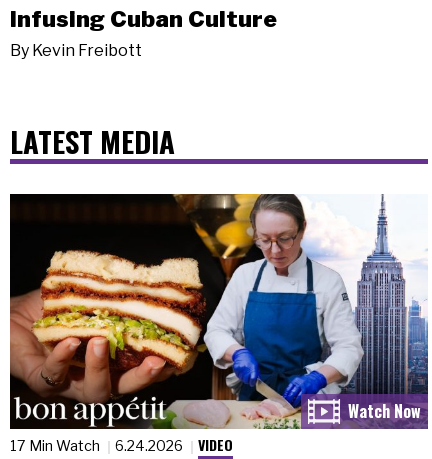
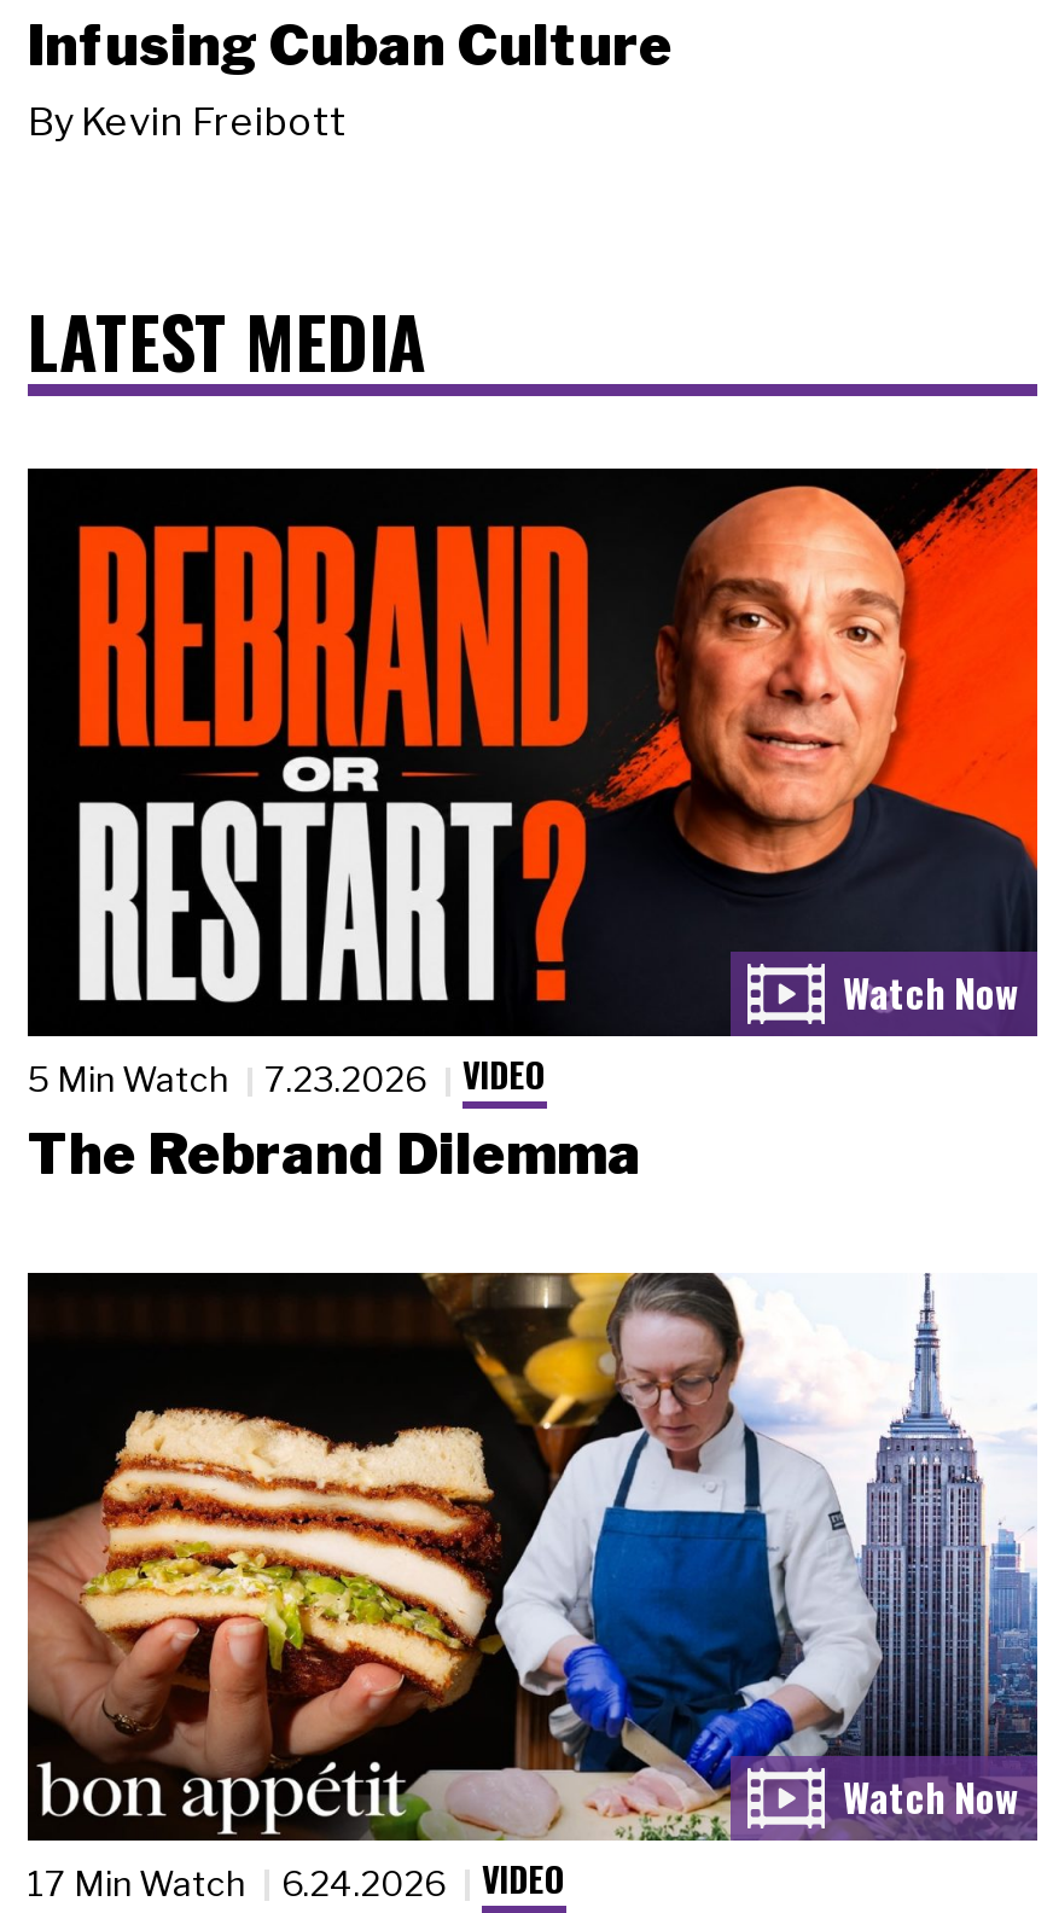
none -> [25,466,1040,1189] [image] | 5 Min Watch | 7.23.2026 | VIDEO | The Rebrand Dilemma

